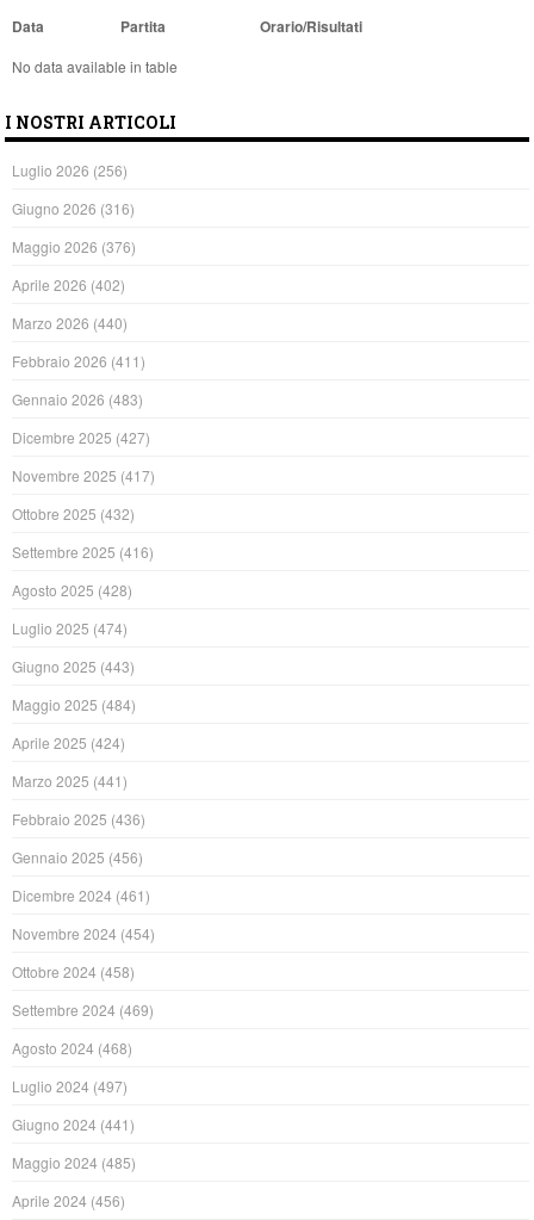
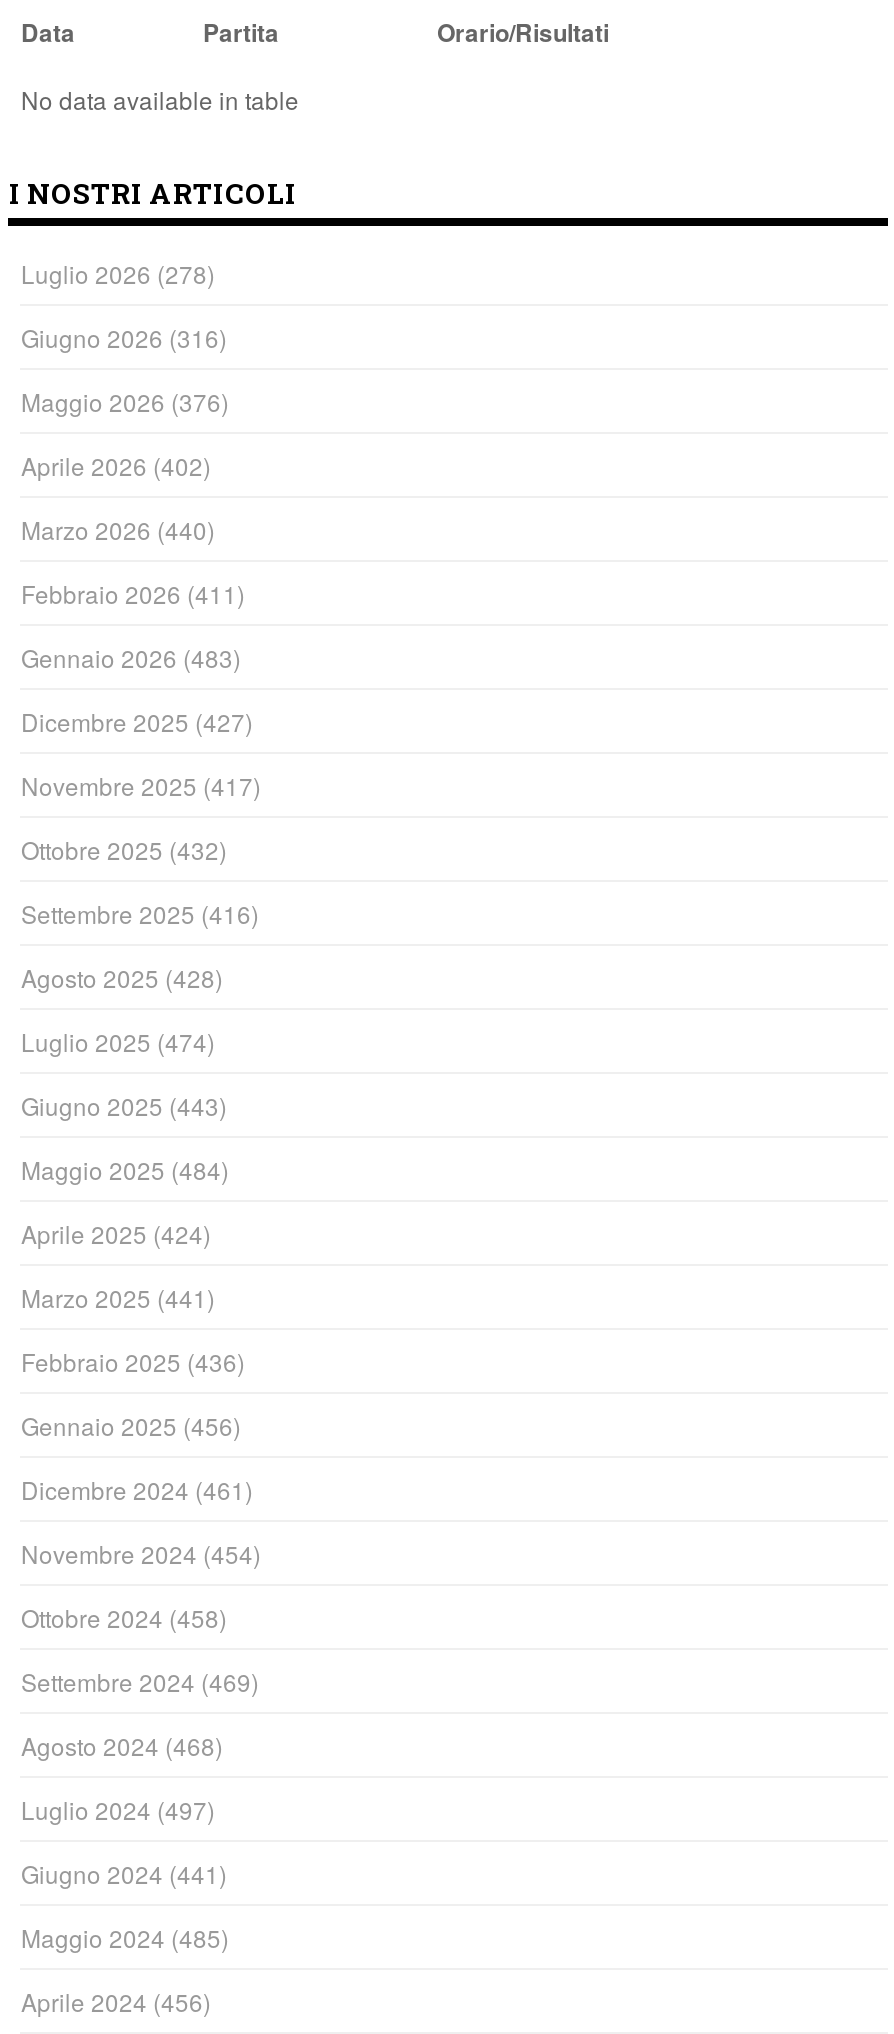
[13,160,128,180] Luglio 2026 (256) -> [21,257,215,291] Luglio 2026 (278)

